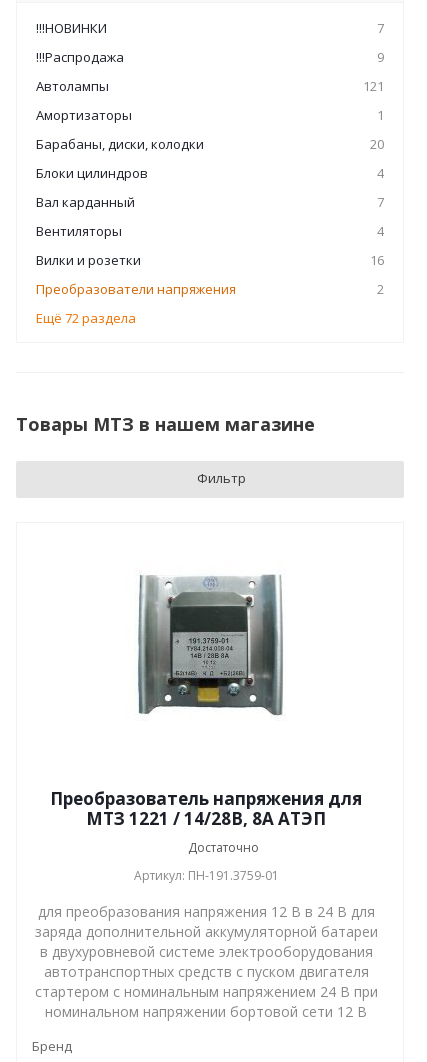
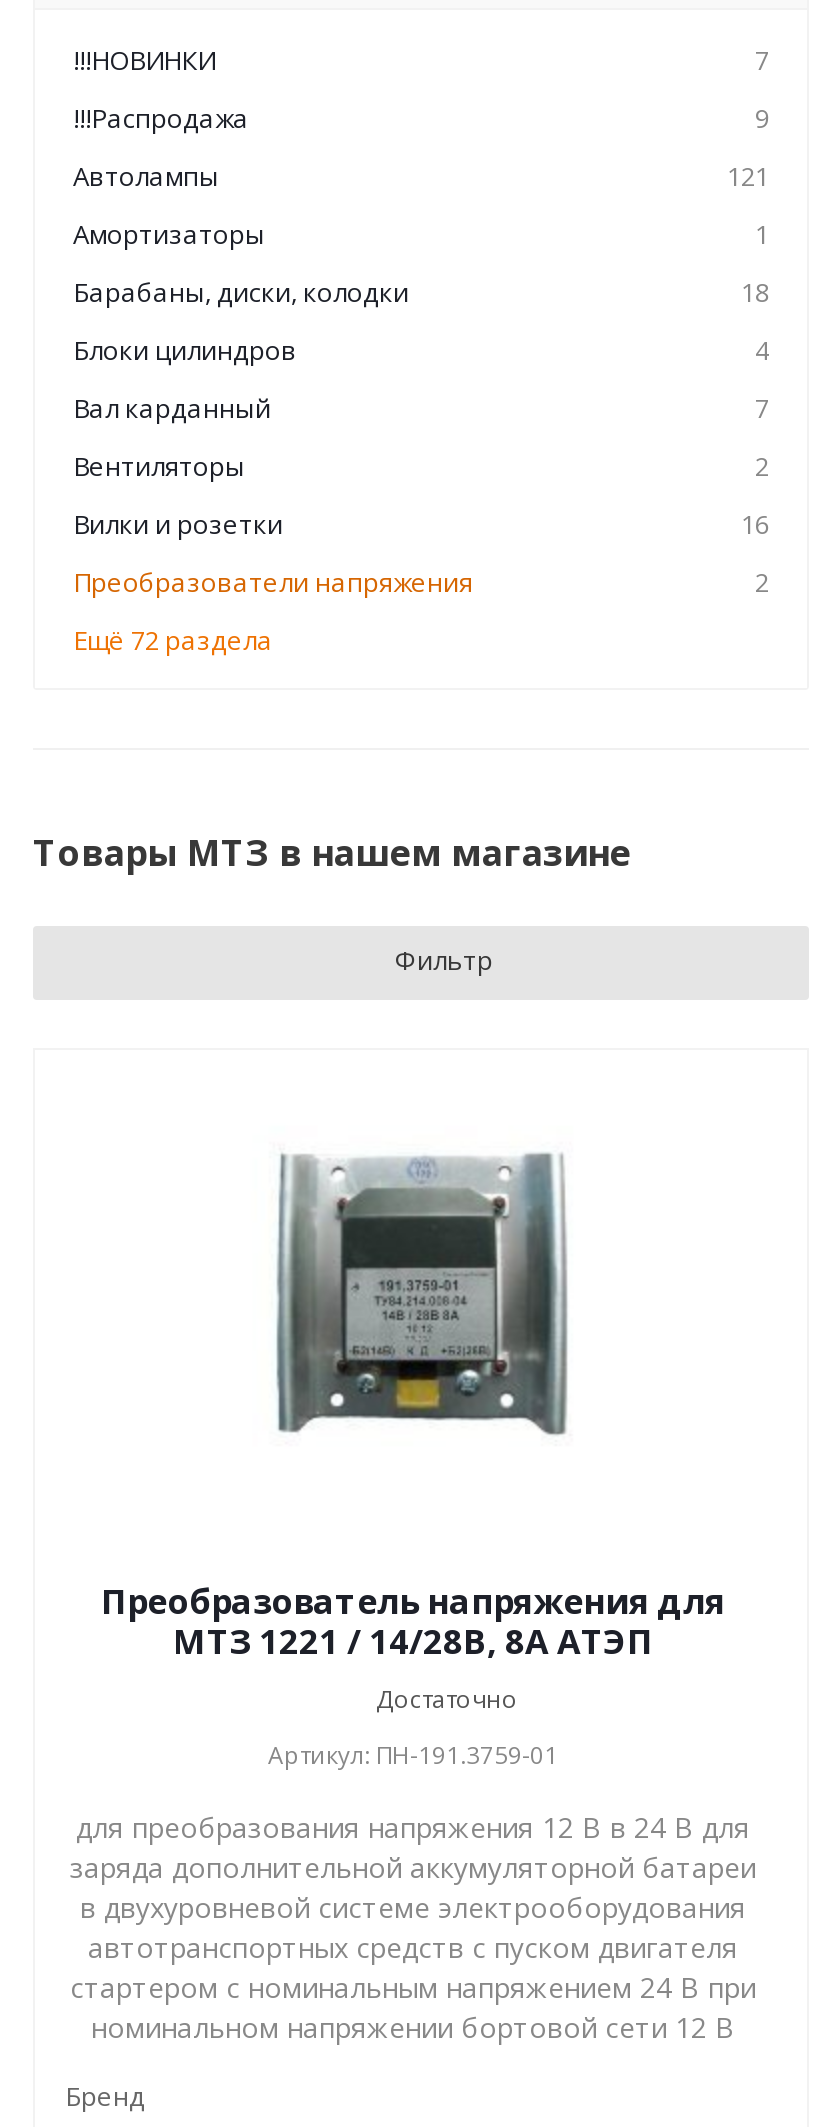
[370,135,384,153] 20 -> [741,274,769,310] 18
[377,222,384,240] 4 -> [755,448,769,484] 2

